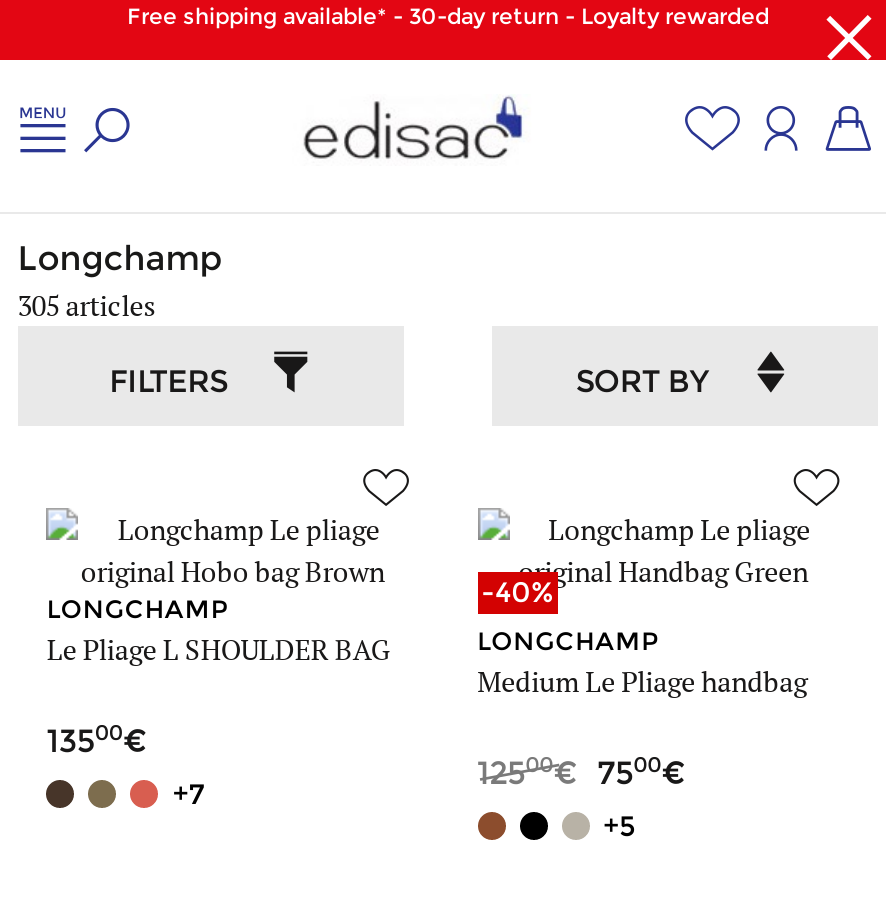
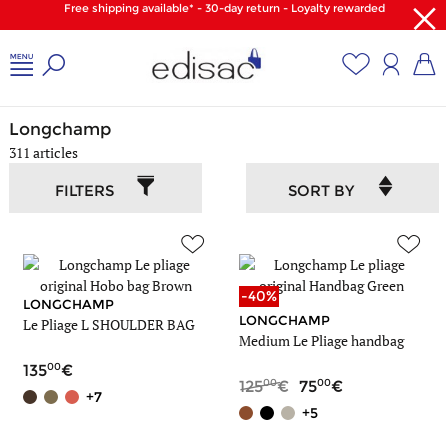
[18,286,156,324] 305 articles -> [9,143,78,162] 311 articles

